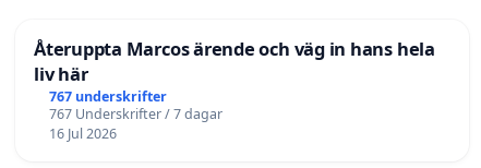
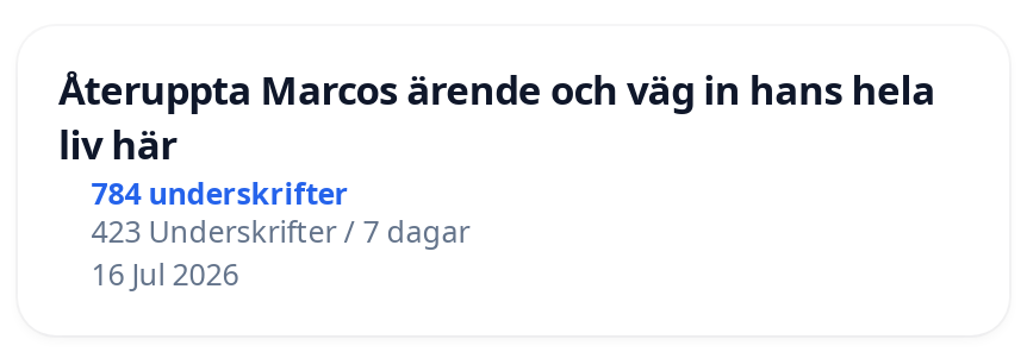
[49,87,167,105] 767 underskrifter -> [91,174,349,214] 784 underskrifter
[49,104,222,123] 767 Underskrifter / 7 dagar -> [91,212,470,252] 423 Underskrifter / 7 dagar

